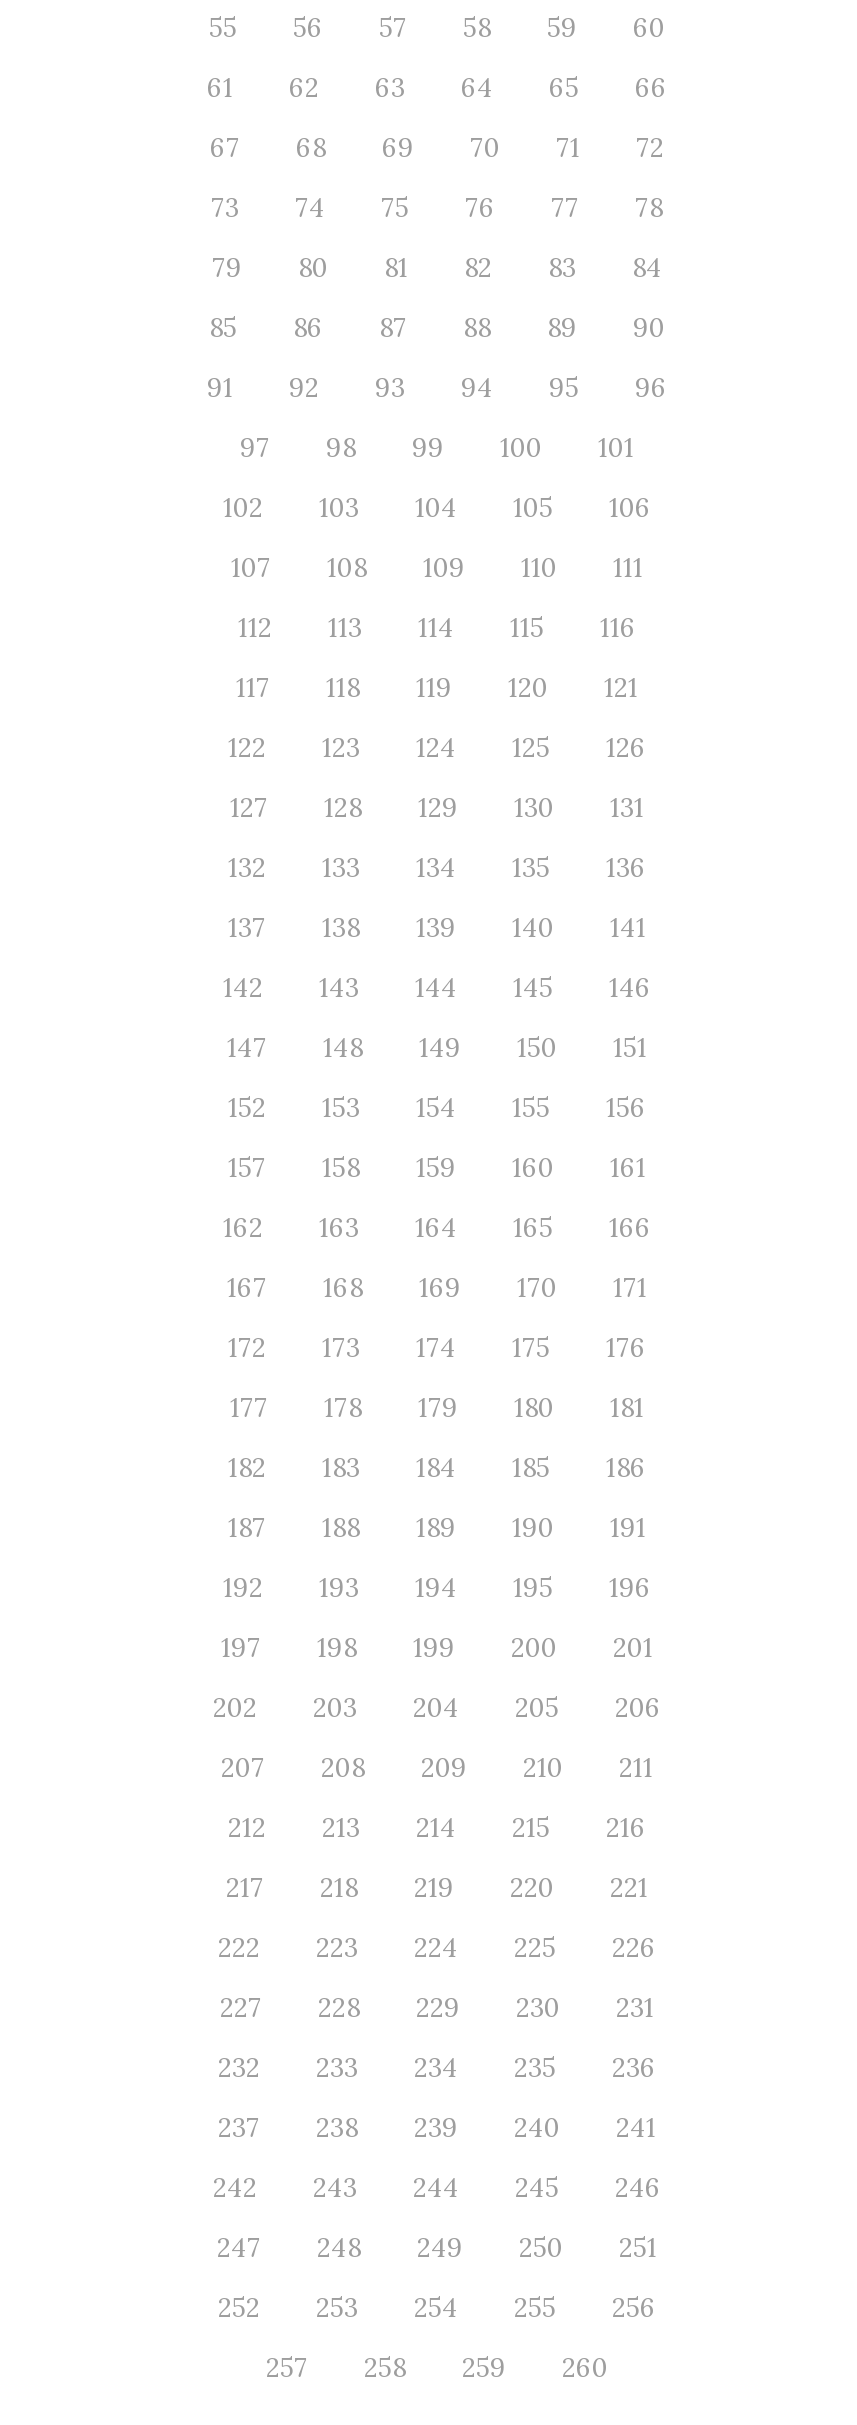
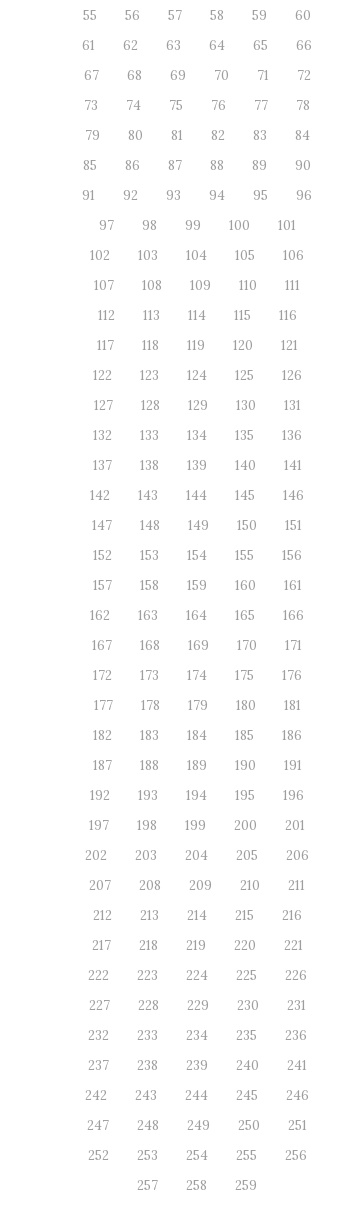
[562,2351,608,2385] 260 -> none

